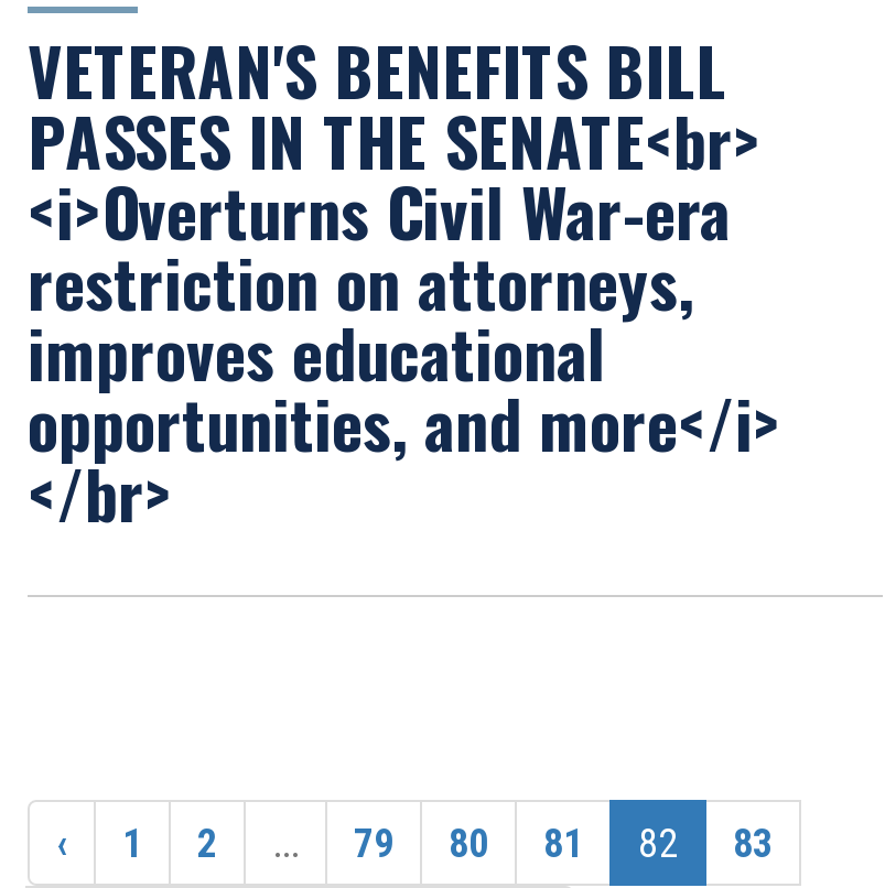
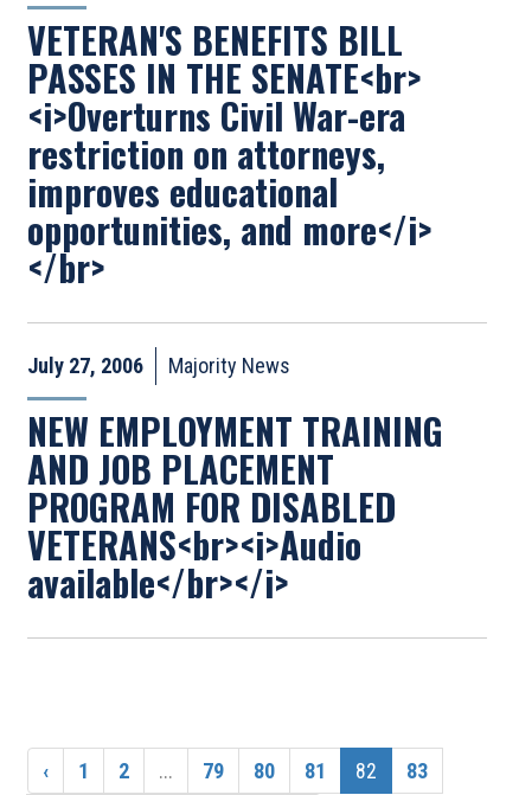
none -> [27,353,443,609] July 27, 2006 | Majority News | NEW EMPLOYMENT TRAINING | AND JOB PLACEMENT | PROGRAM FOR DISABLED | VETERANS<br><i>Audio | available</br></i>

